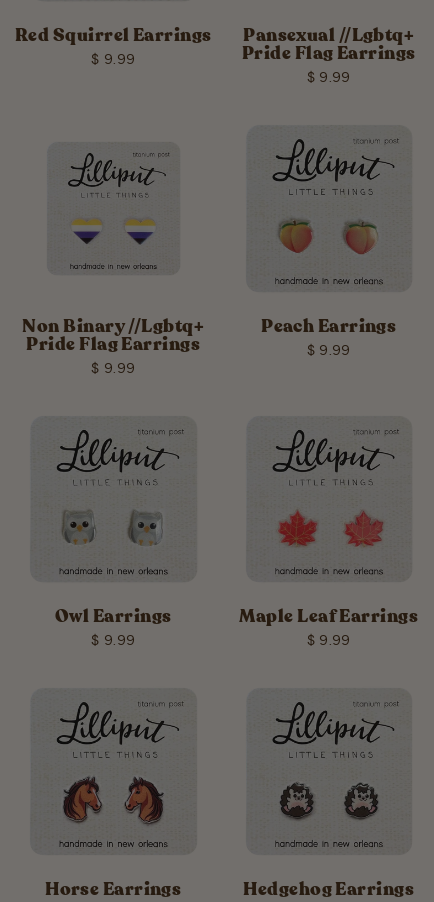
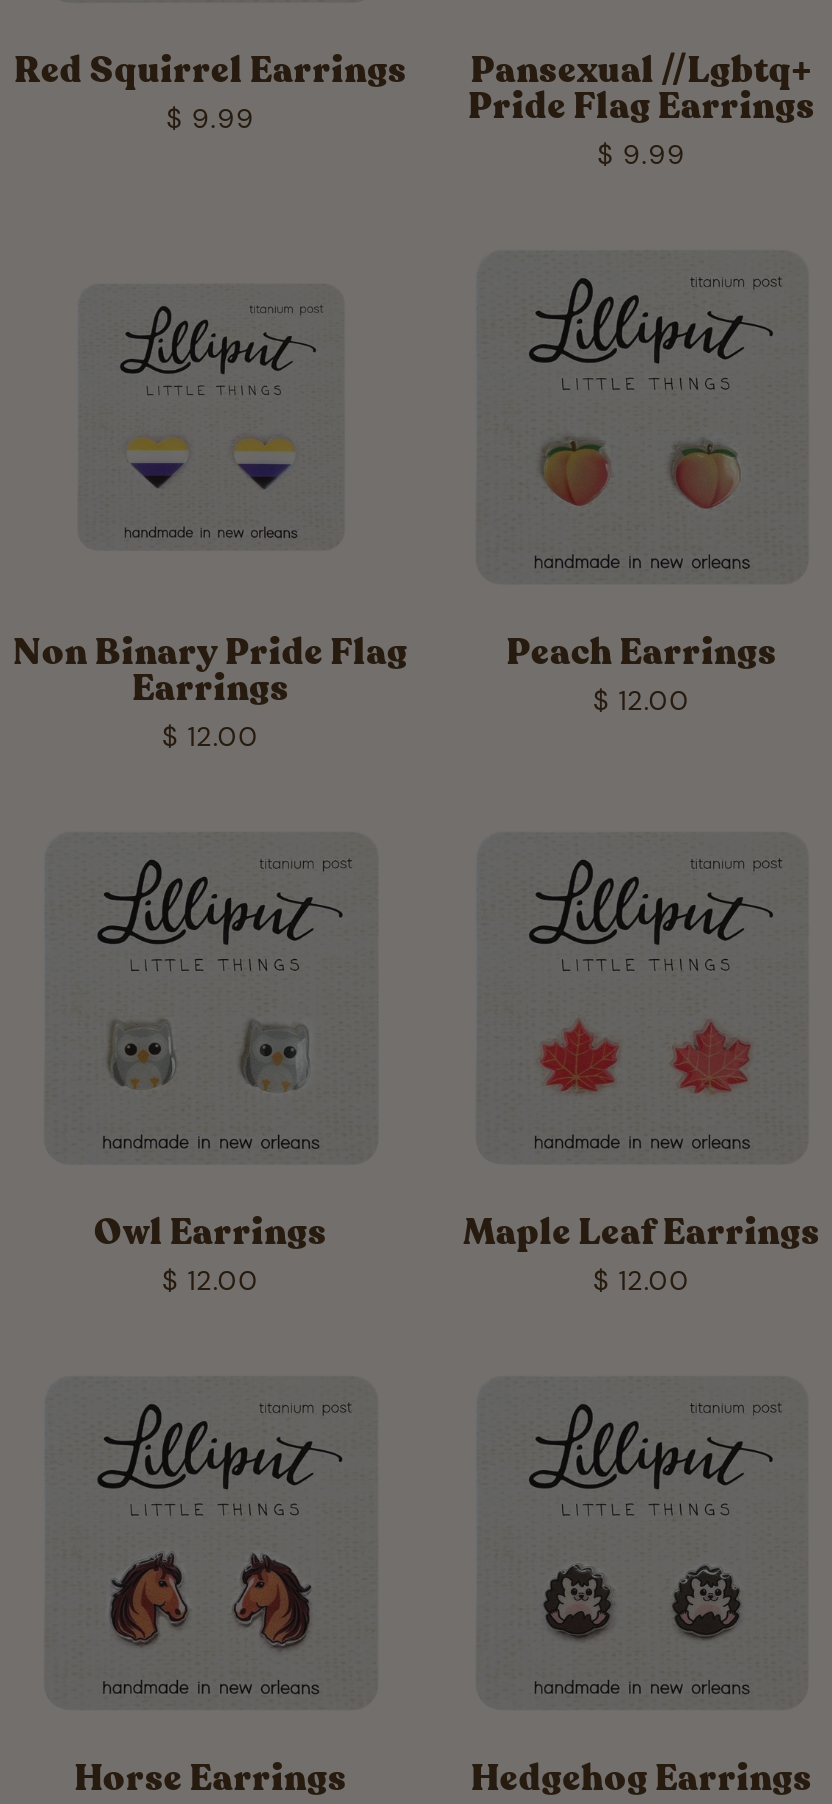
[22,317,204,376] Non Binary //Lgbtq+ | Pride Flag Earrings | $ 9.99 -> [13,635,408,753] Non Binary Pride Flag | Earrings | $ 12.00
[307,341,351,358] $ 9.99 -> [593,683,690,717] $ 12.00
[91,632,135,649] $ 9.99 -> [162,1264,259,1298] $ 12.00
[307,632,351,649] $ 9.99 -> [593,1264,690,1298] $ 12.00

